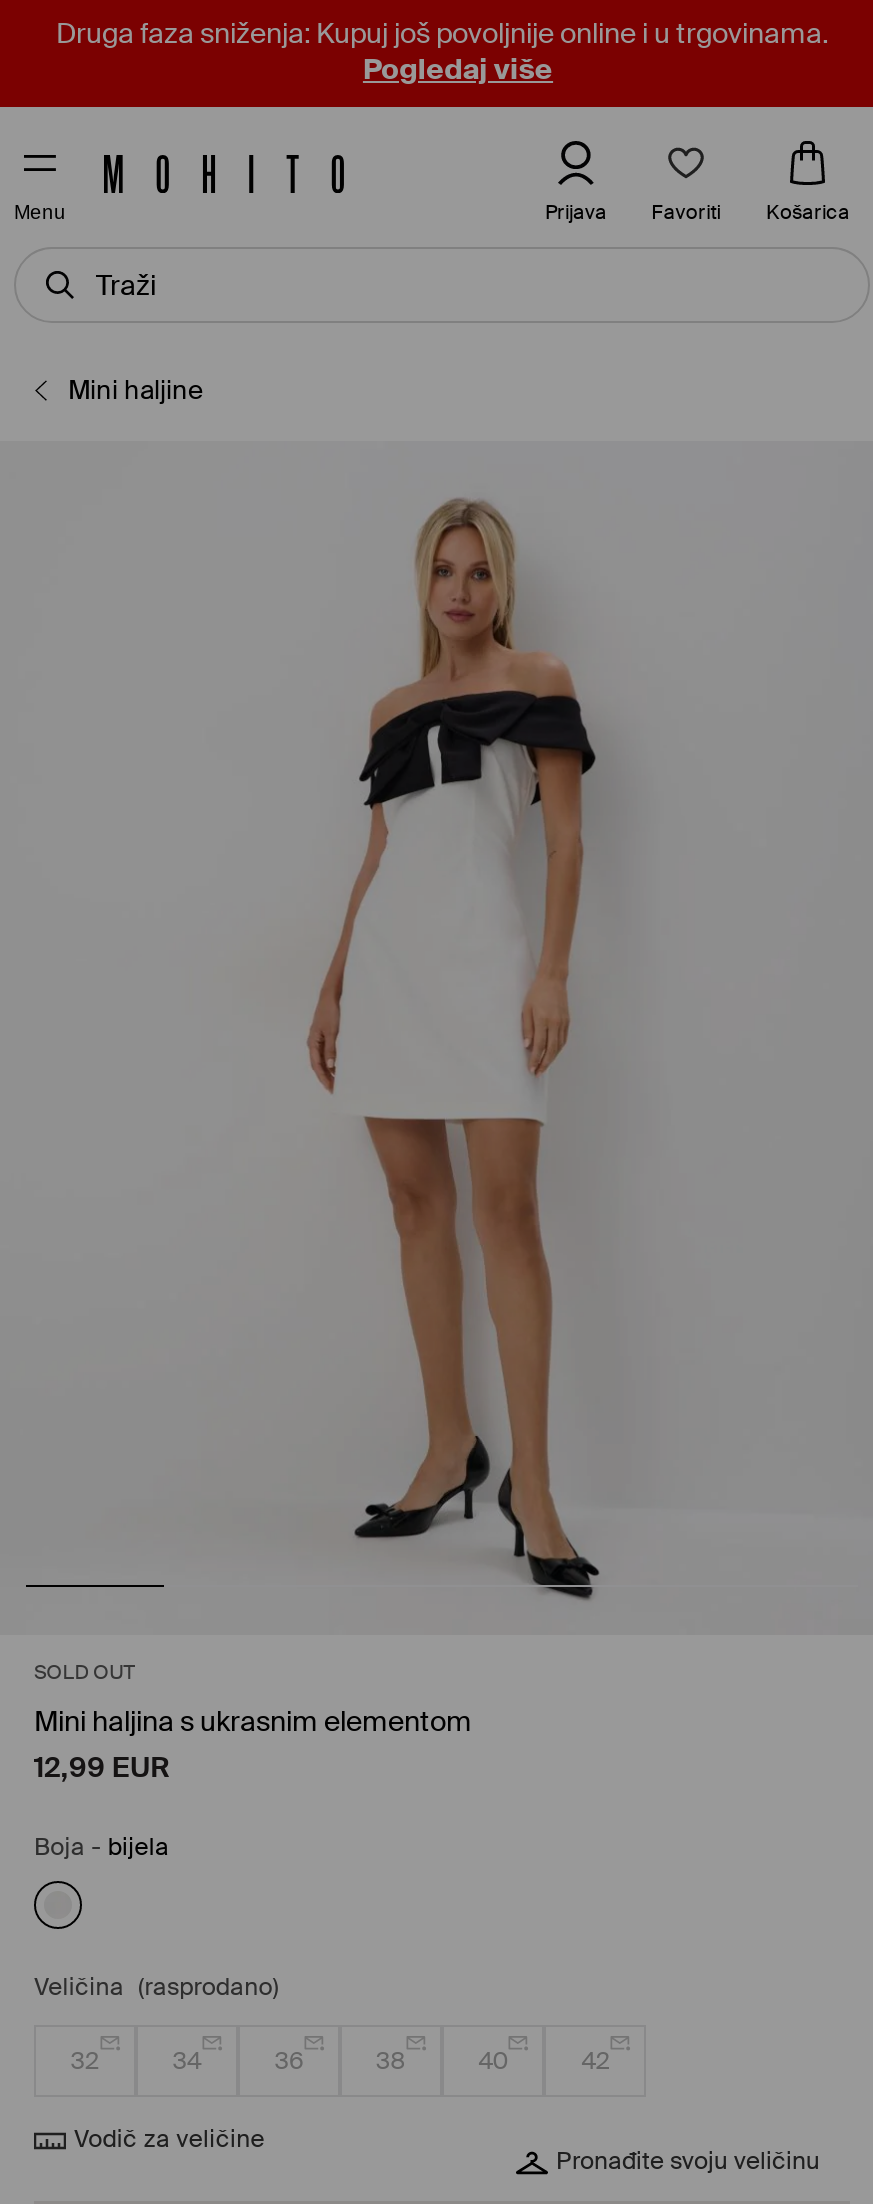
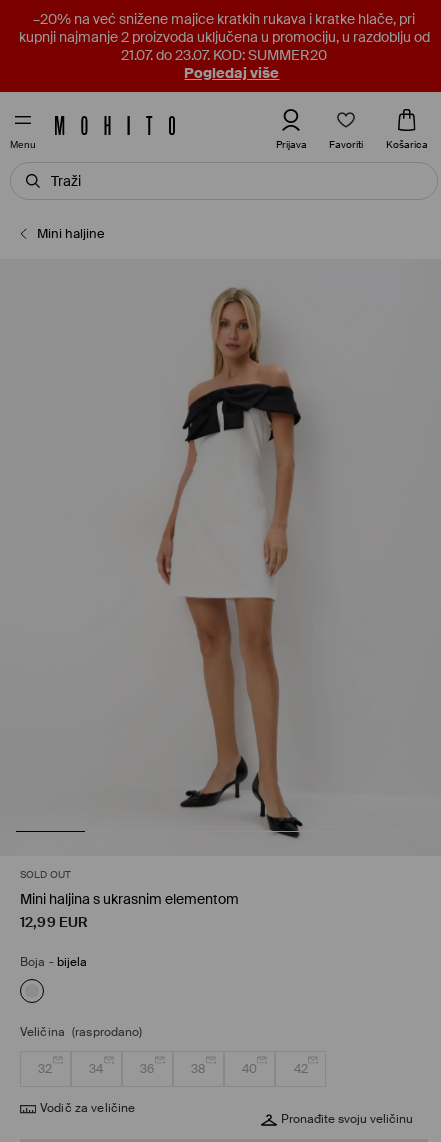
[56,15,828,51] Druga faza sniženja: Kupuj još povoljnije online i u trgovinama. -> [18,10,429,64] –20% na već snižene majice kratkih rukava i kratke hlače, pri | kupnji najmanje 2 proizvoda uključena u promociju, u razdoblju od | 21.07. do 23.07. KOD: SUMMER20

